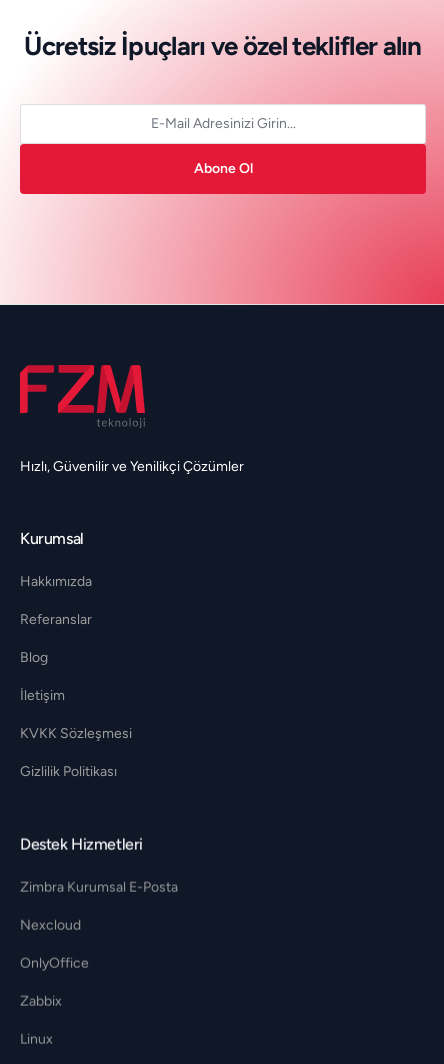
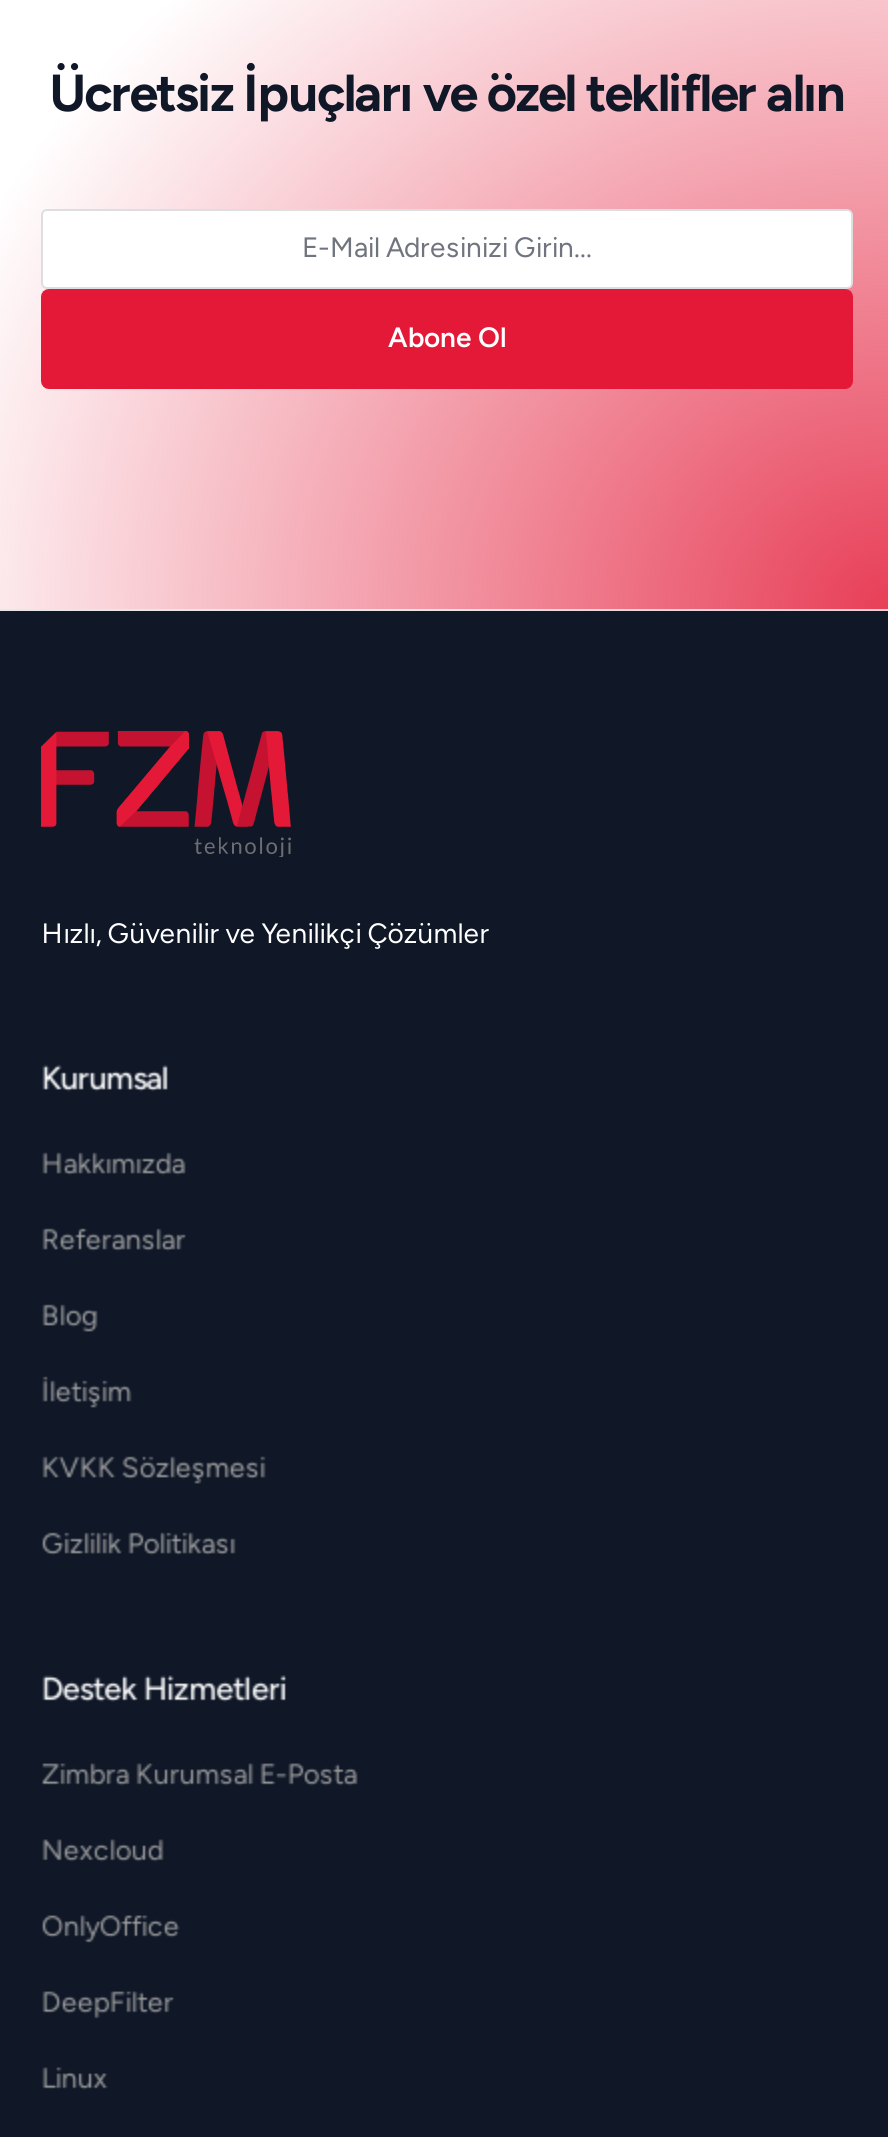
[20,992,62,1009] Zabbix -> [41,1985,173,2019] DeepFilter

